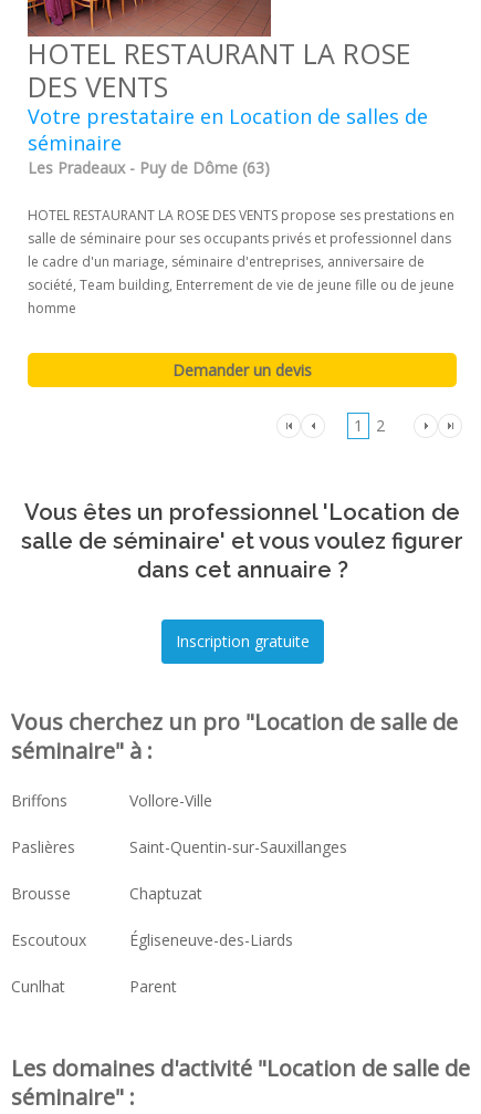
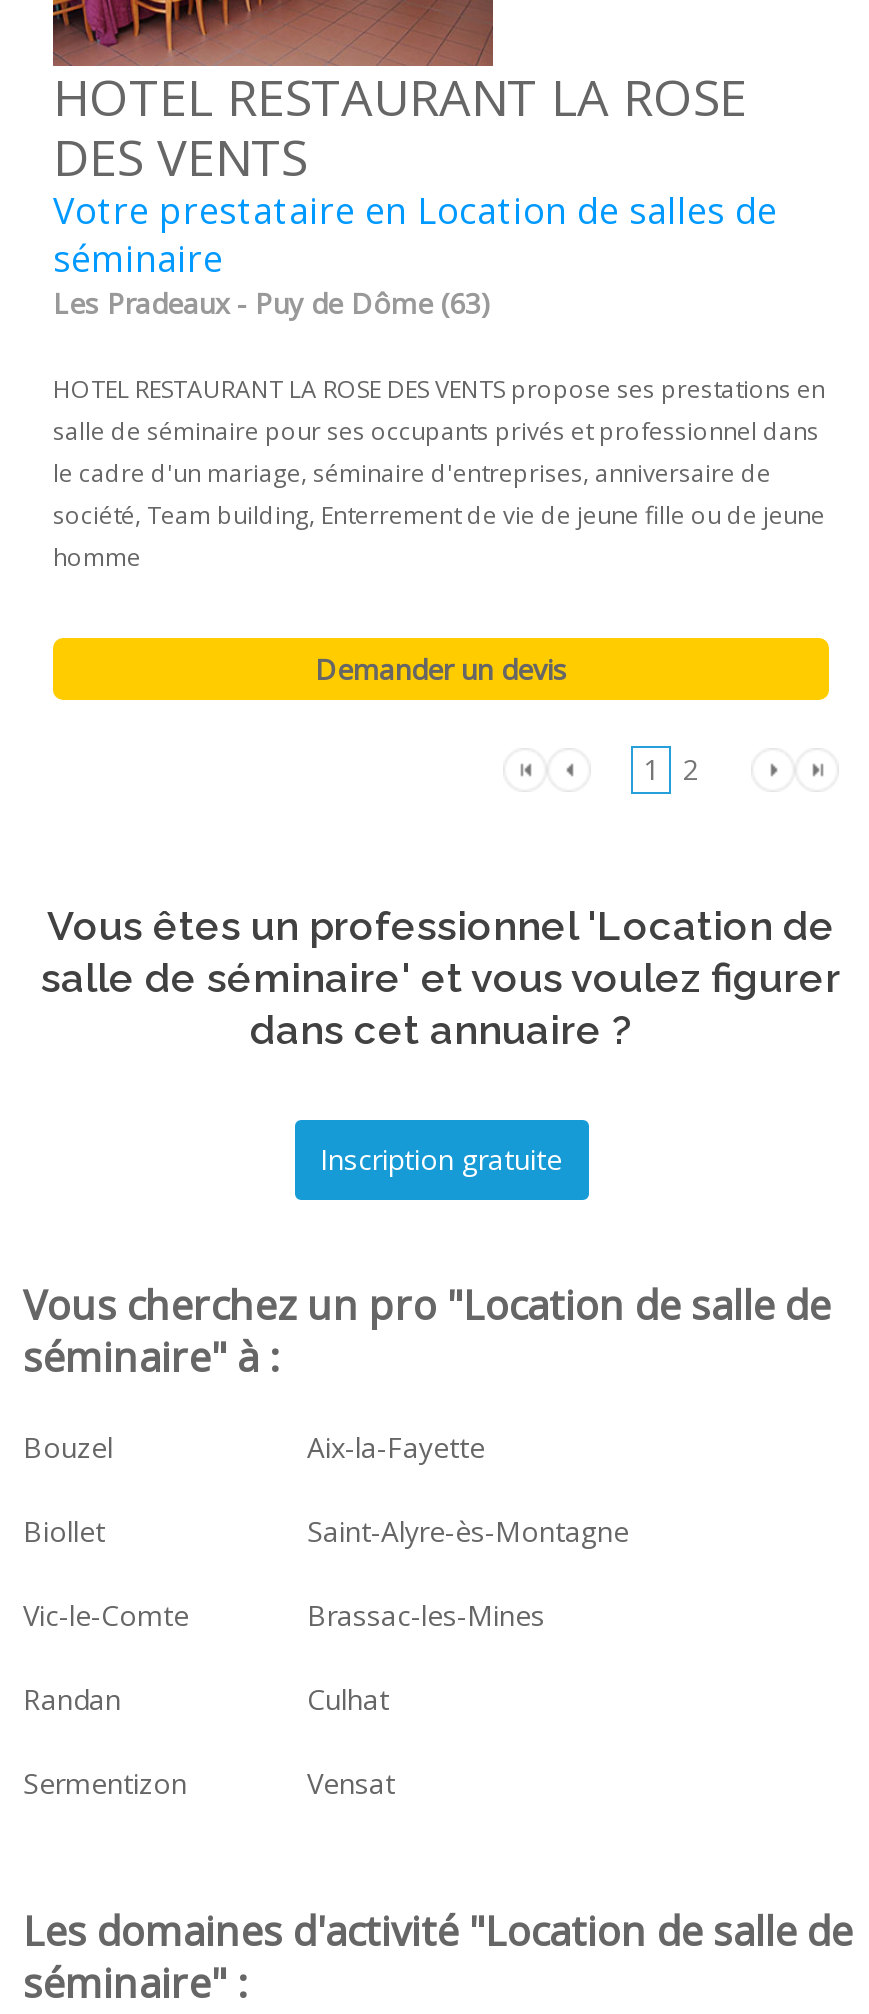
[11,790,212,811] Briffons | Vollore-Ville -> [23,1428,485,1466] Bouzel | Aix-la-Fayette
[11,837,347,858] Paslières | Saint-Quentin-sur-Sauxillanges -> [23,1512,629,1550] Biollet | Saint-Alyre-ès-Montagne
[11,883,202,904] Brousse | Chaptuzat -> [23,1596,545,1634] Vic-le-Comte | Brassac-les-Mines
[11,929,293,950] Escoutoux | Égliseneuve-des-Liards -> [23,1680,389,1718] Randan | Culhat
[11,976,177,997] Cunlhat | Parent -> [23,1764,395,1802] Sermentizon | Vensat

